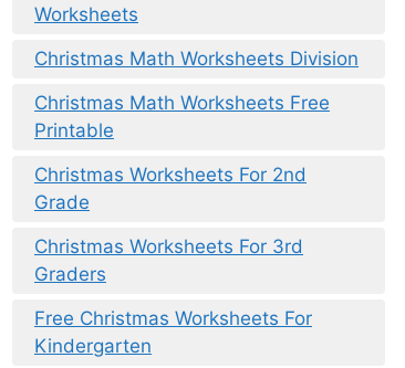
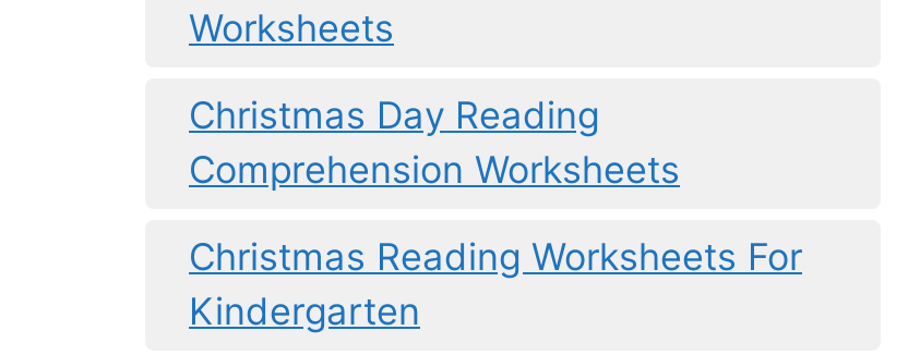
[34,47,359,329] Christmas Math Worksheets Division | Christmas Math Worksheets Free | Printable | Christmas Worksheets For 2nd | Grade | Christmas Worksheets For 3rd | Graders | Free Christmas Worksheets For -> [189,93,802,278] Christmas Day Reading | Comprehension Worksheets | Christmas Reading Worksheets For

